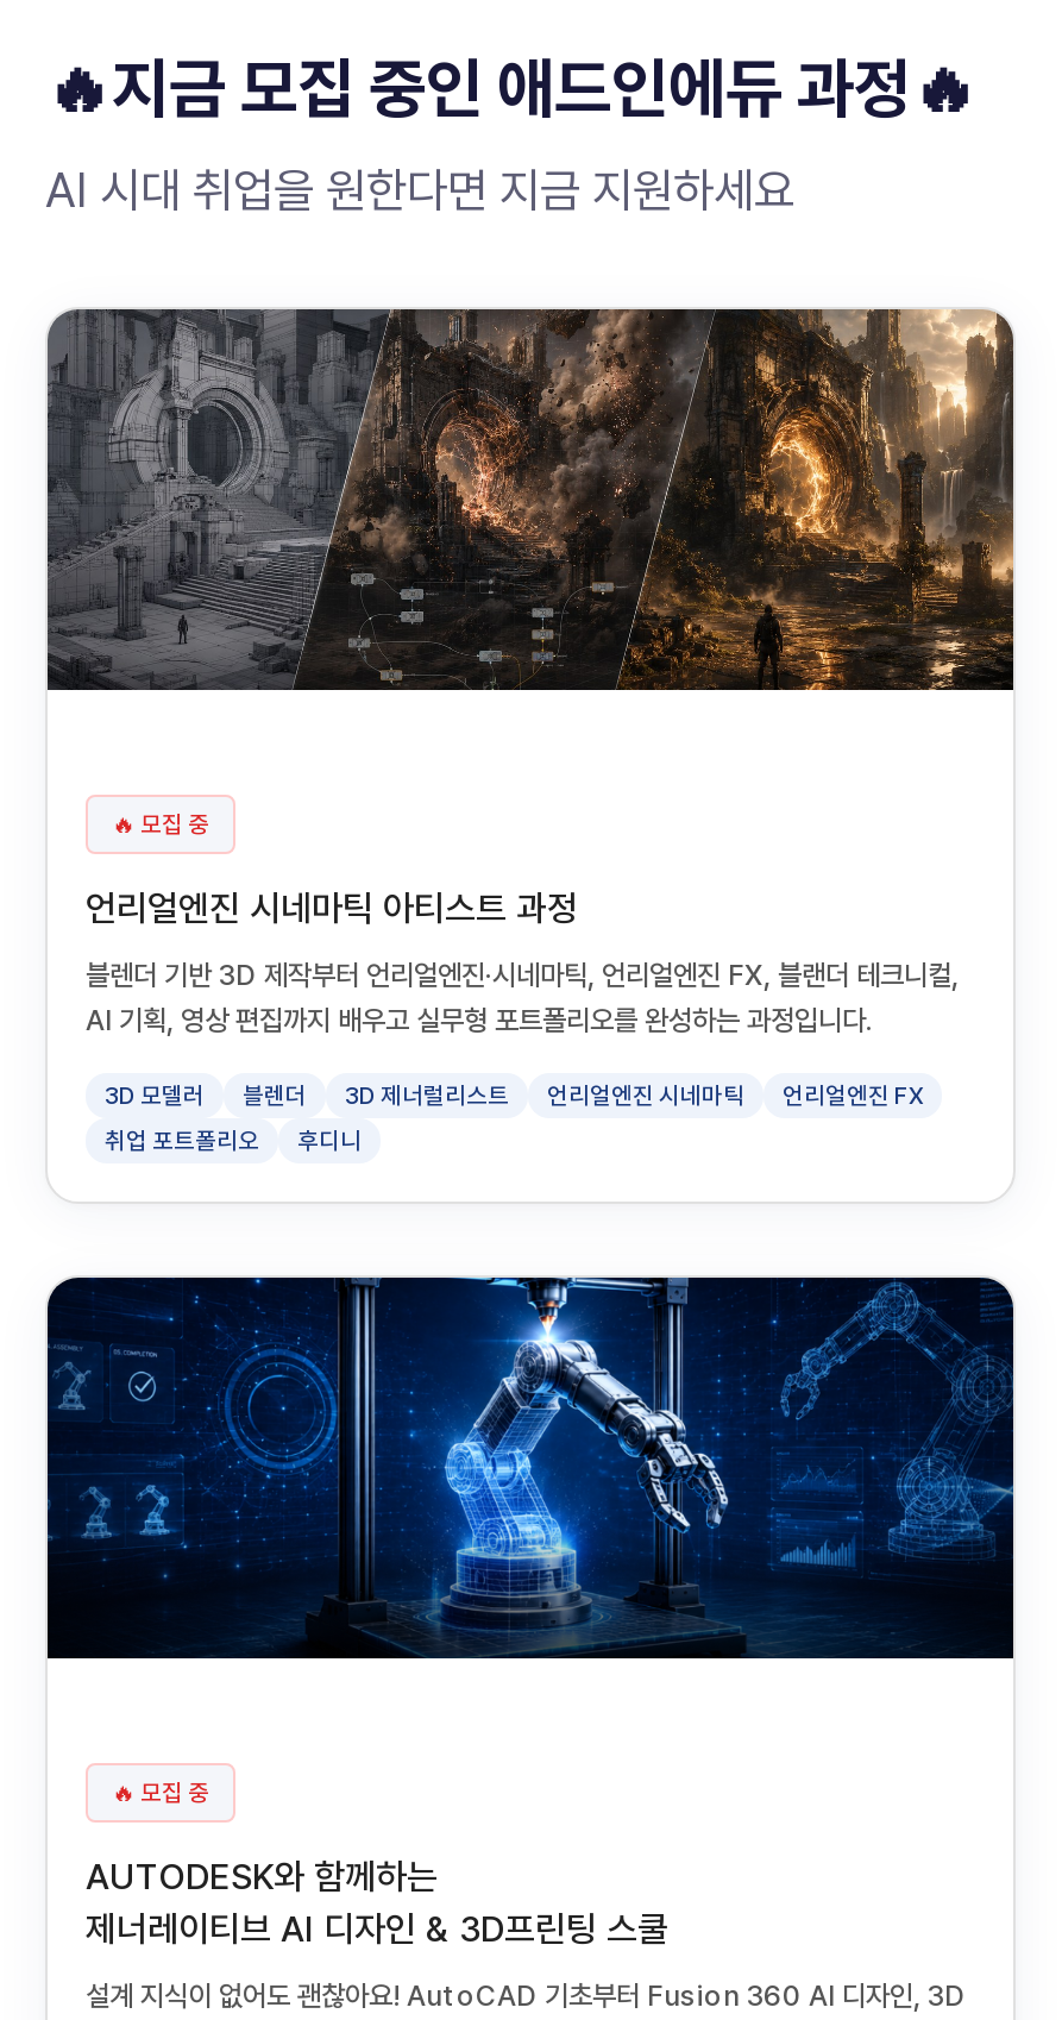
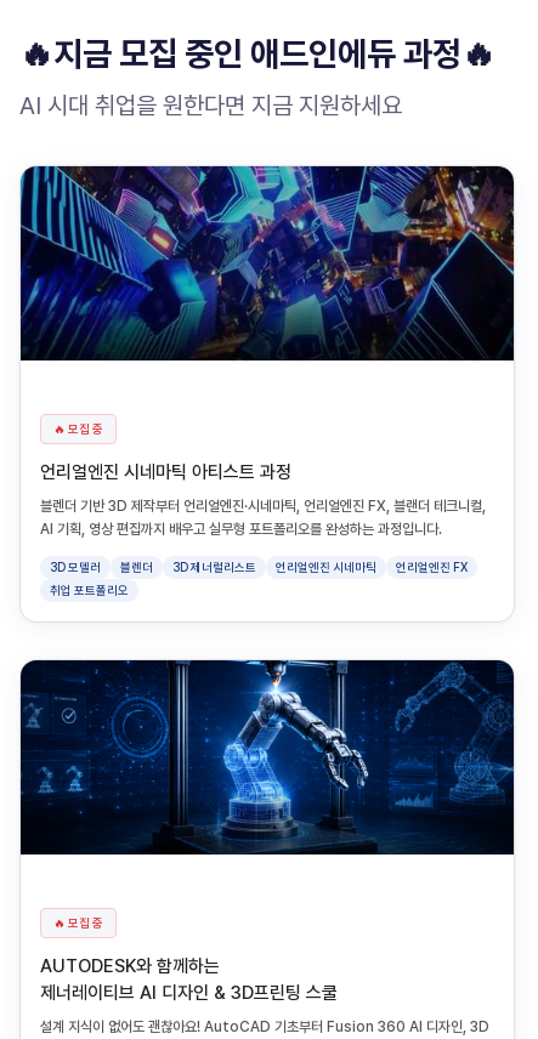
[48,307,1016,692] [image] -> [21,165,515,362] [image]
[297,1125,362,1154] 후디니 -> none

